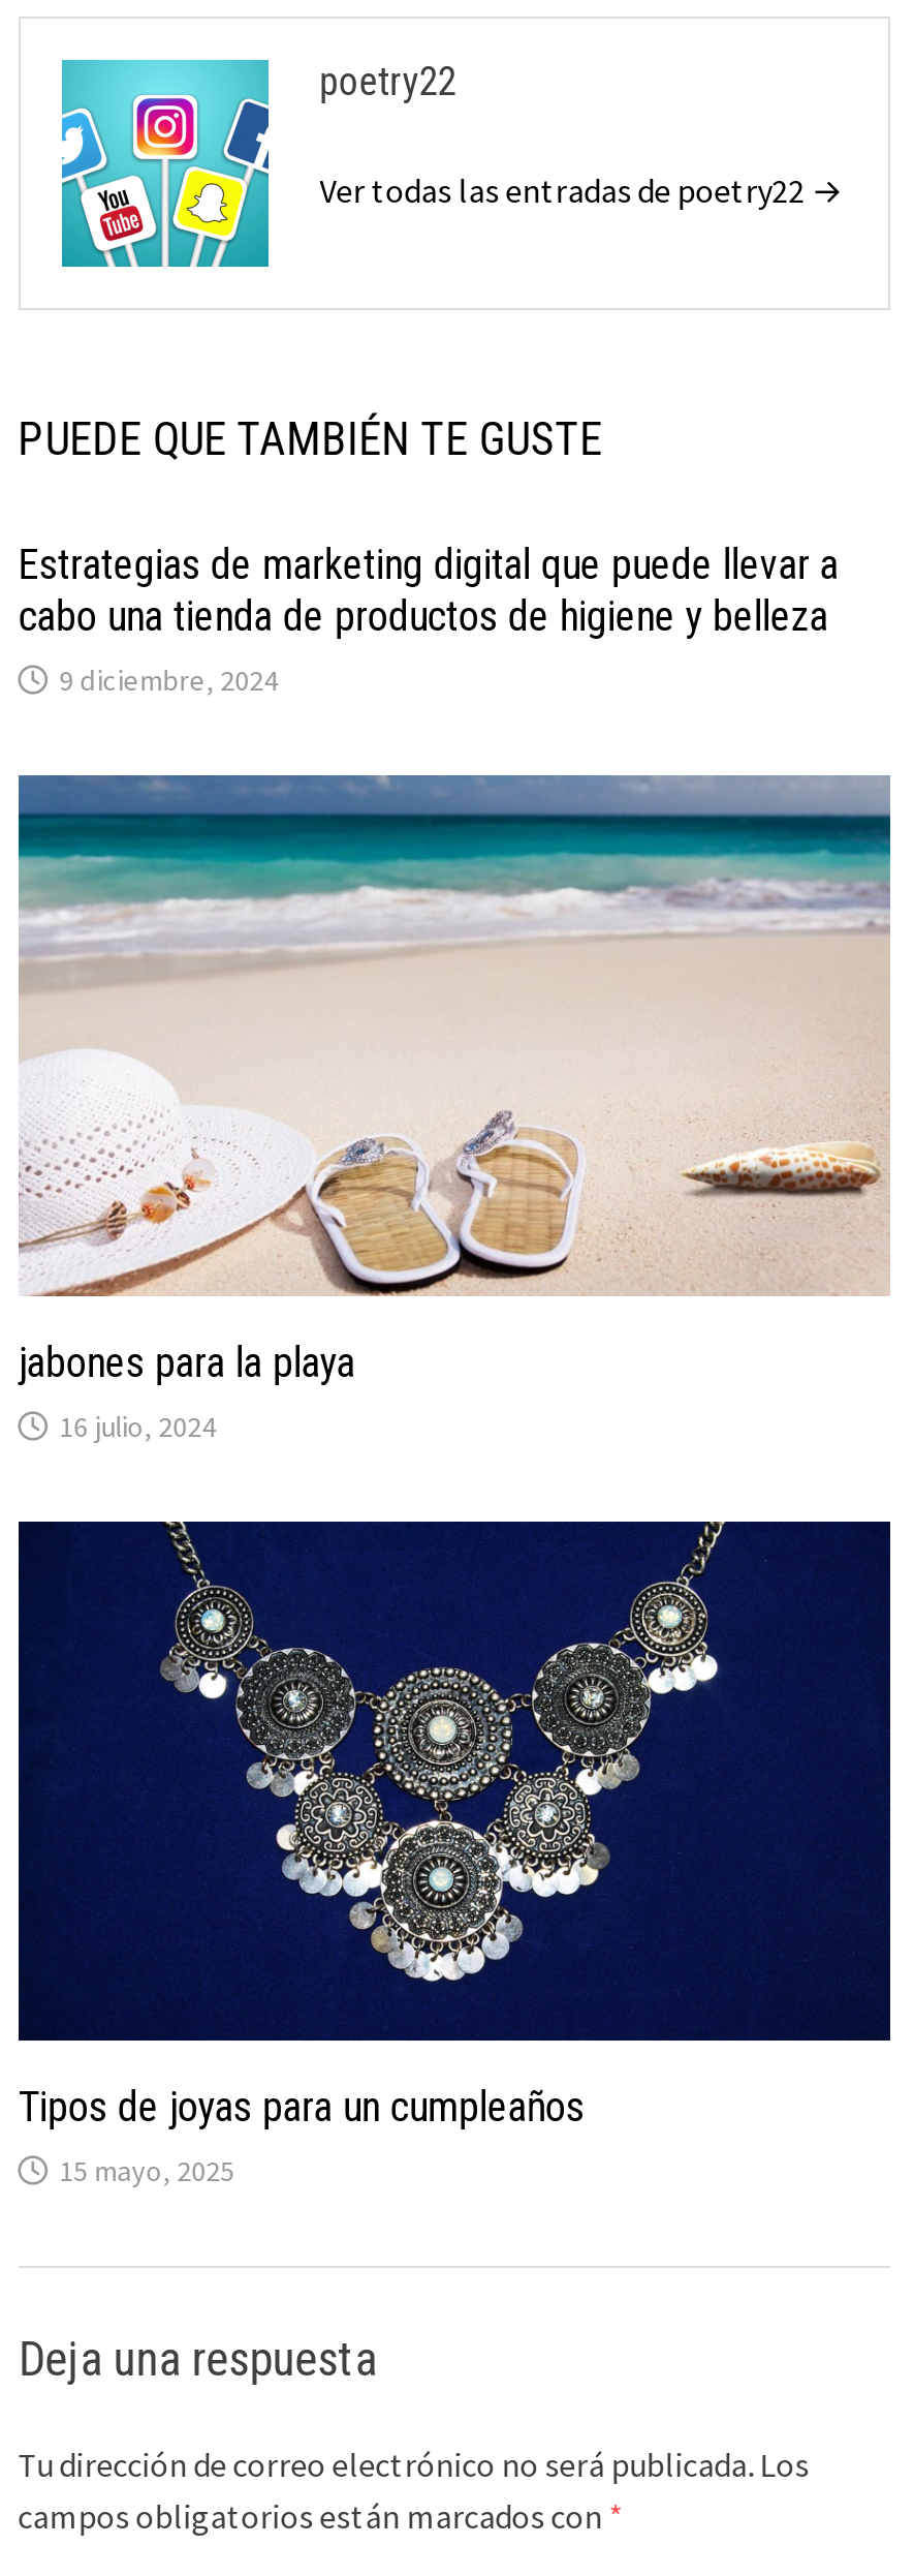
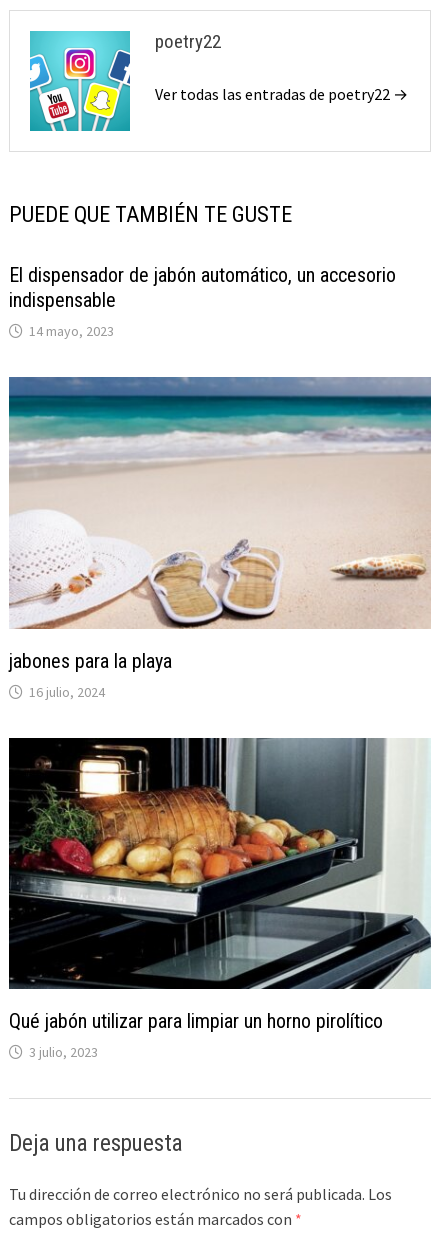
[18,540,838,699] Estrategias de marketing digital que puede llevar a | cabo una tienda de productos de higiene y belleza | 9 diciembre, 2024 -> [9,263,396,340] El dispensador de jabón automático, un accesorio | indispensable | 14 mayo, 2023
[18,1520,892,2190] [image] | Tipos de joyas para un cumpleaños | 15 mayo, 2025 -> [9,737,431,1061] [image] | Qué jabón utilizar para limpiar un horno pirolítico | 3 julio, 2023

